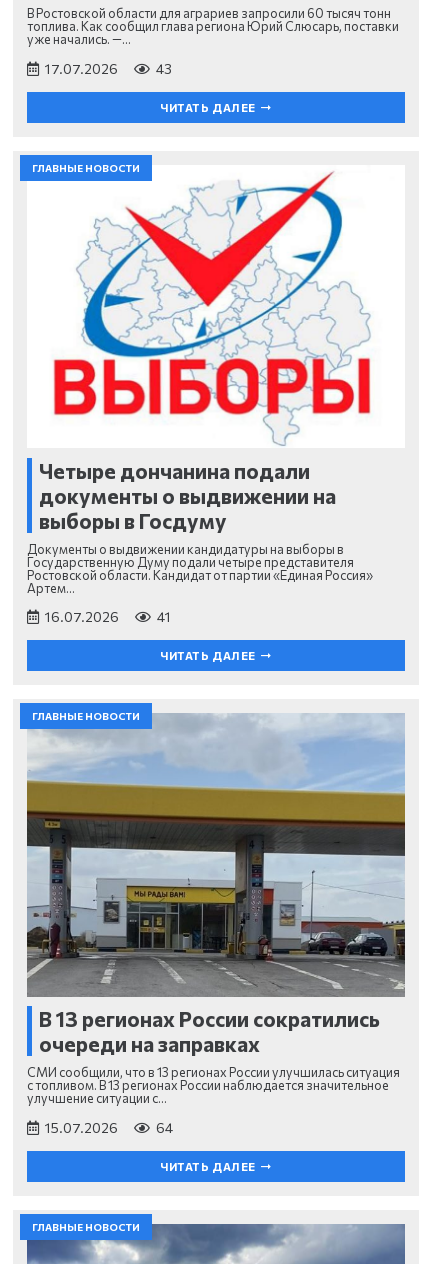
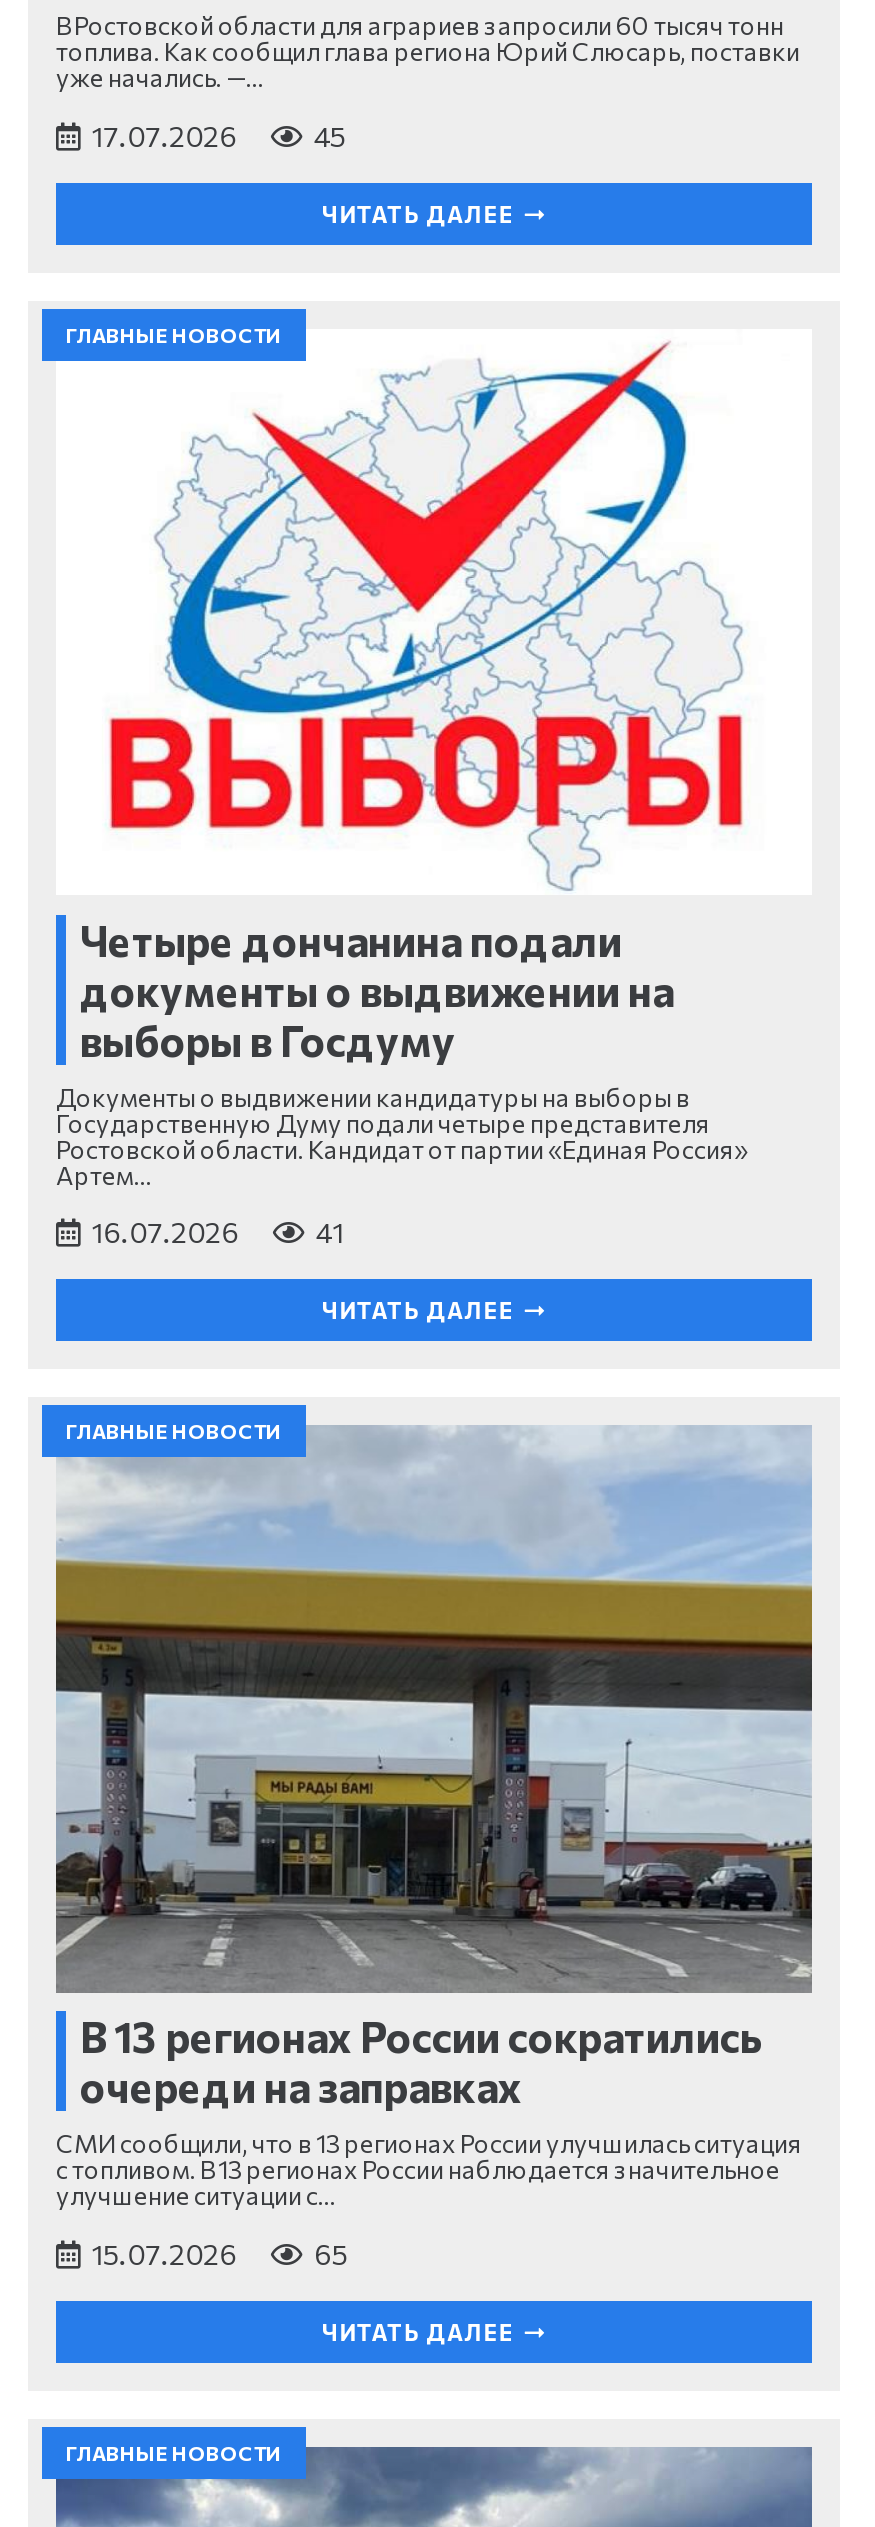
[156,60,172,77] 43 -> [314,119,346,153] 45
[156,1119,173,1136] 64 -> [314,2237,348,2271] 65

